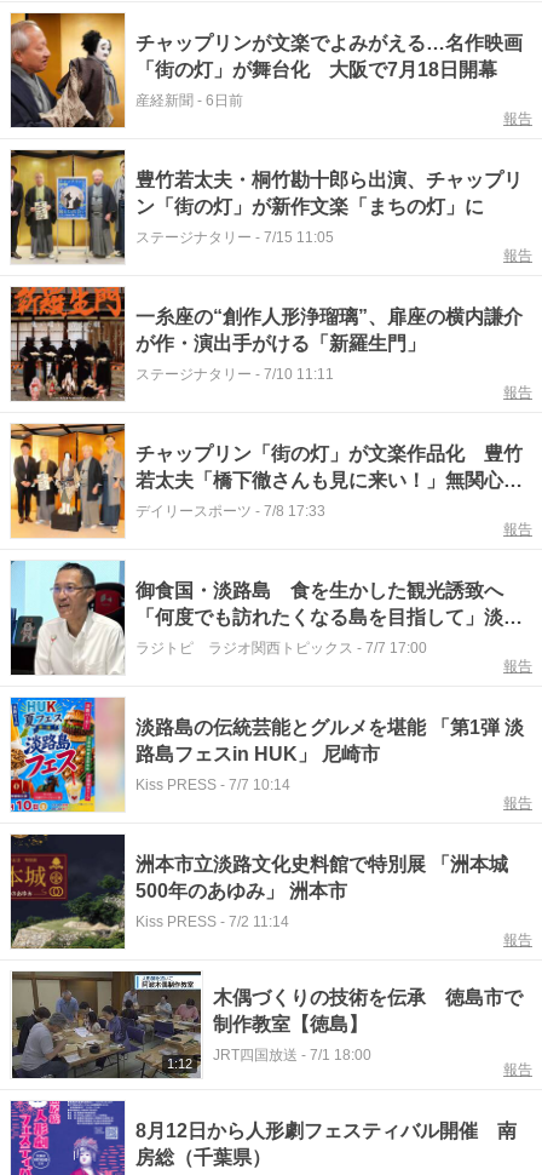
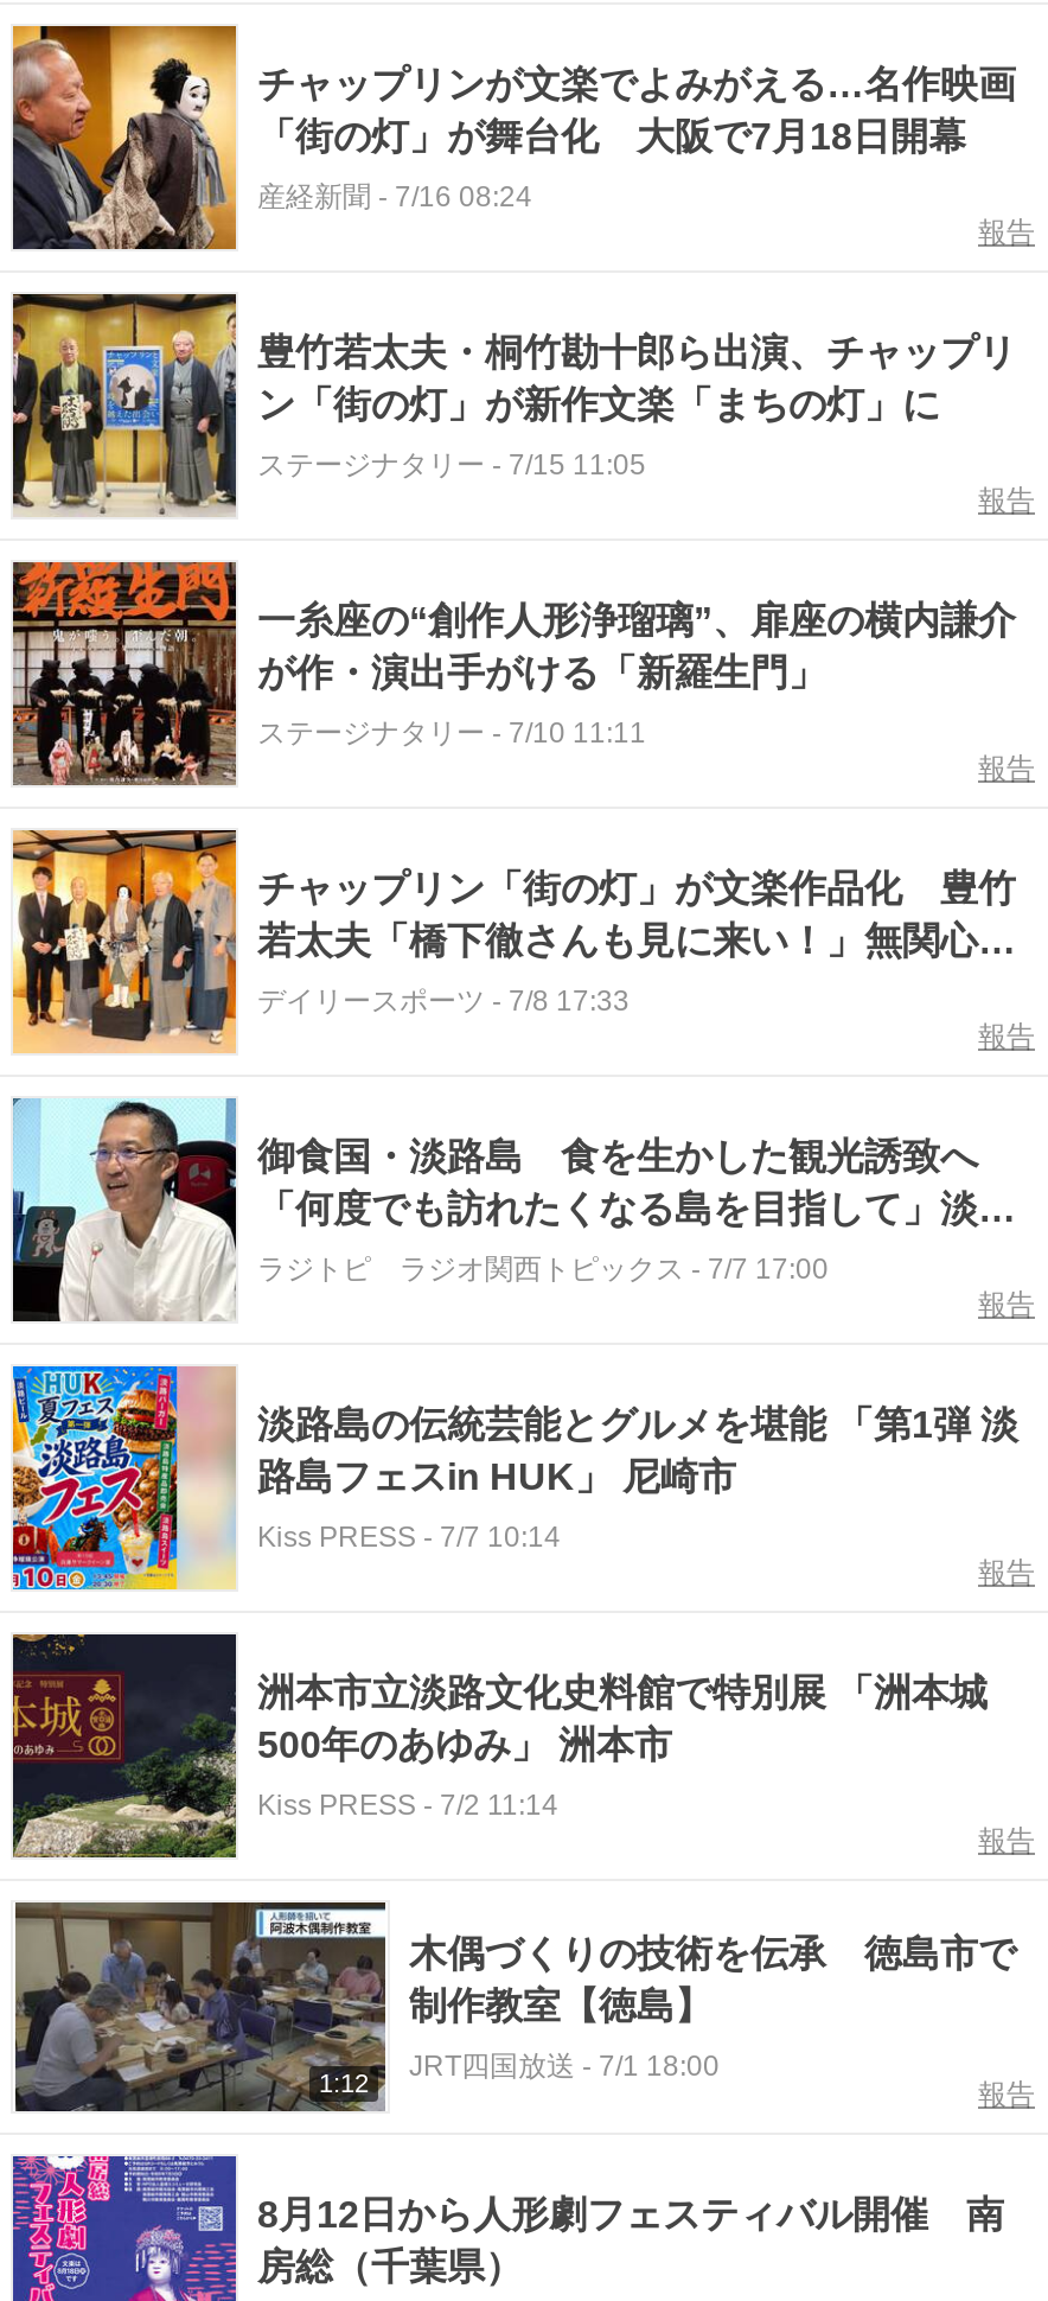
[135,92,243,109] 産経新聞- 6日前 -> [257,180,532,213] 産経新聞- 7/16 08:24

